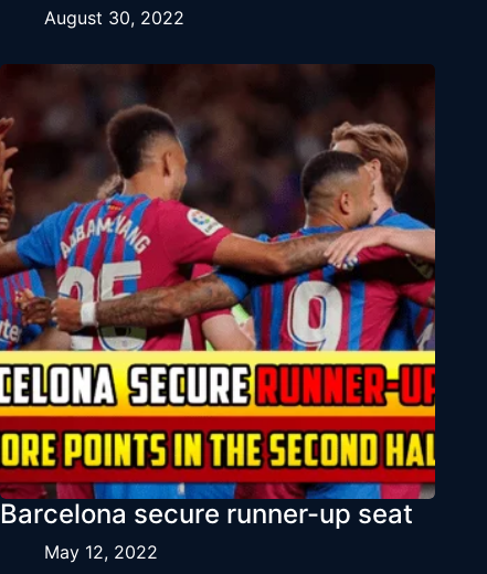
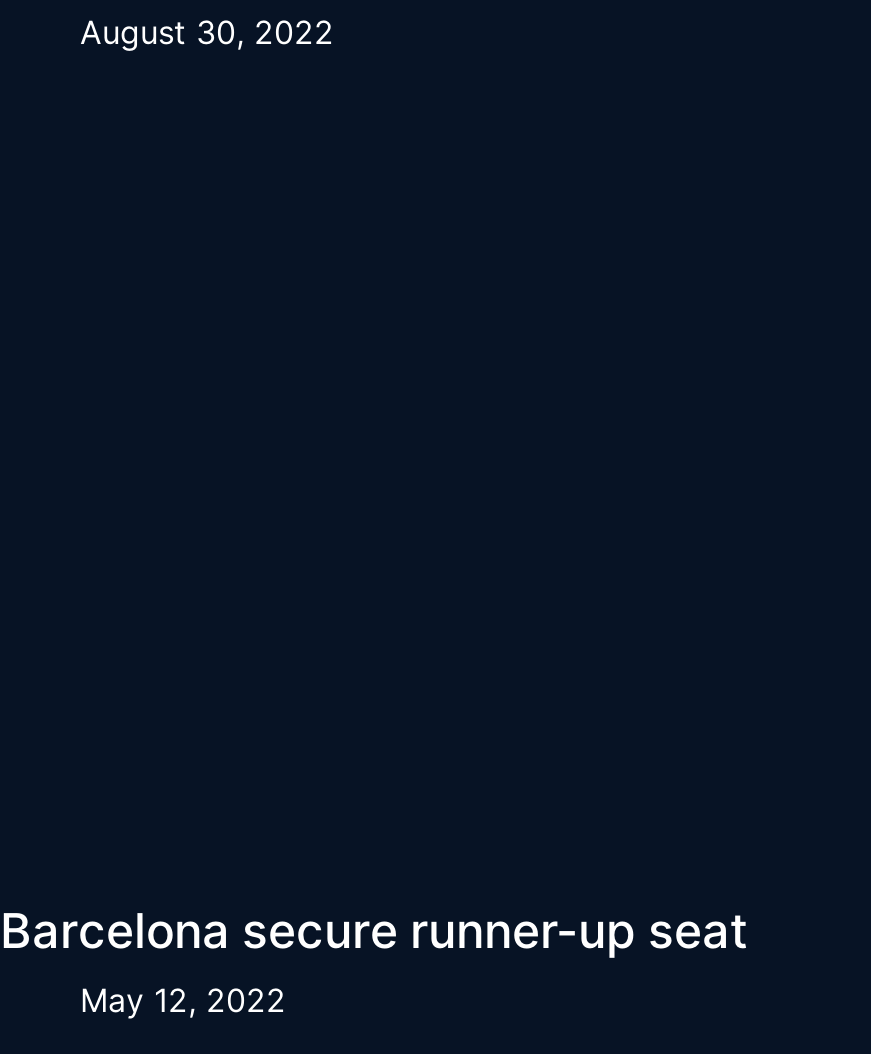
[3,64,436,500] [image] -> none

